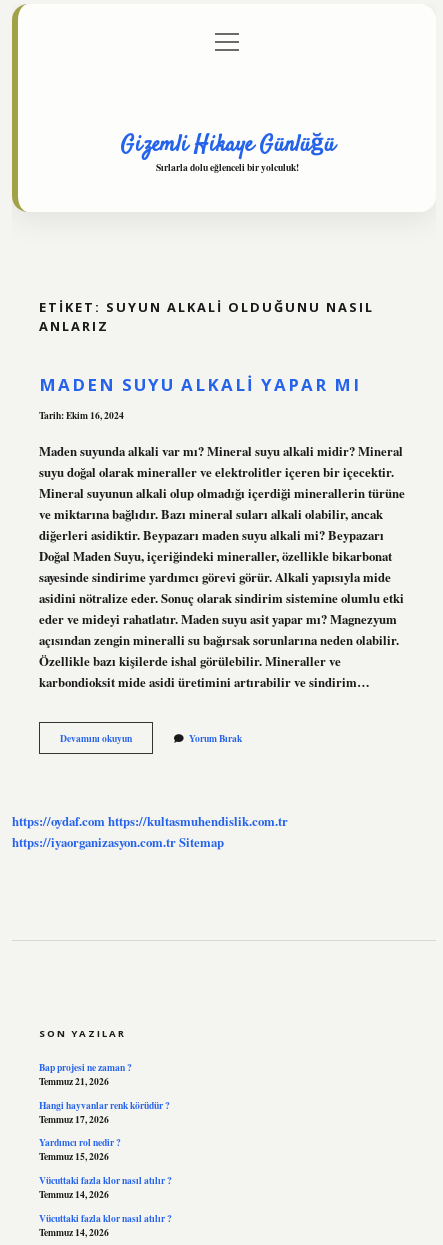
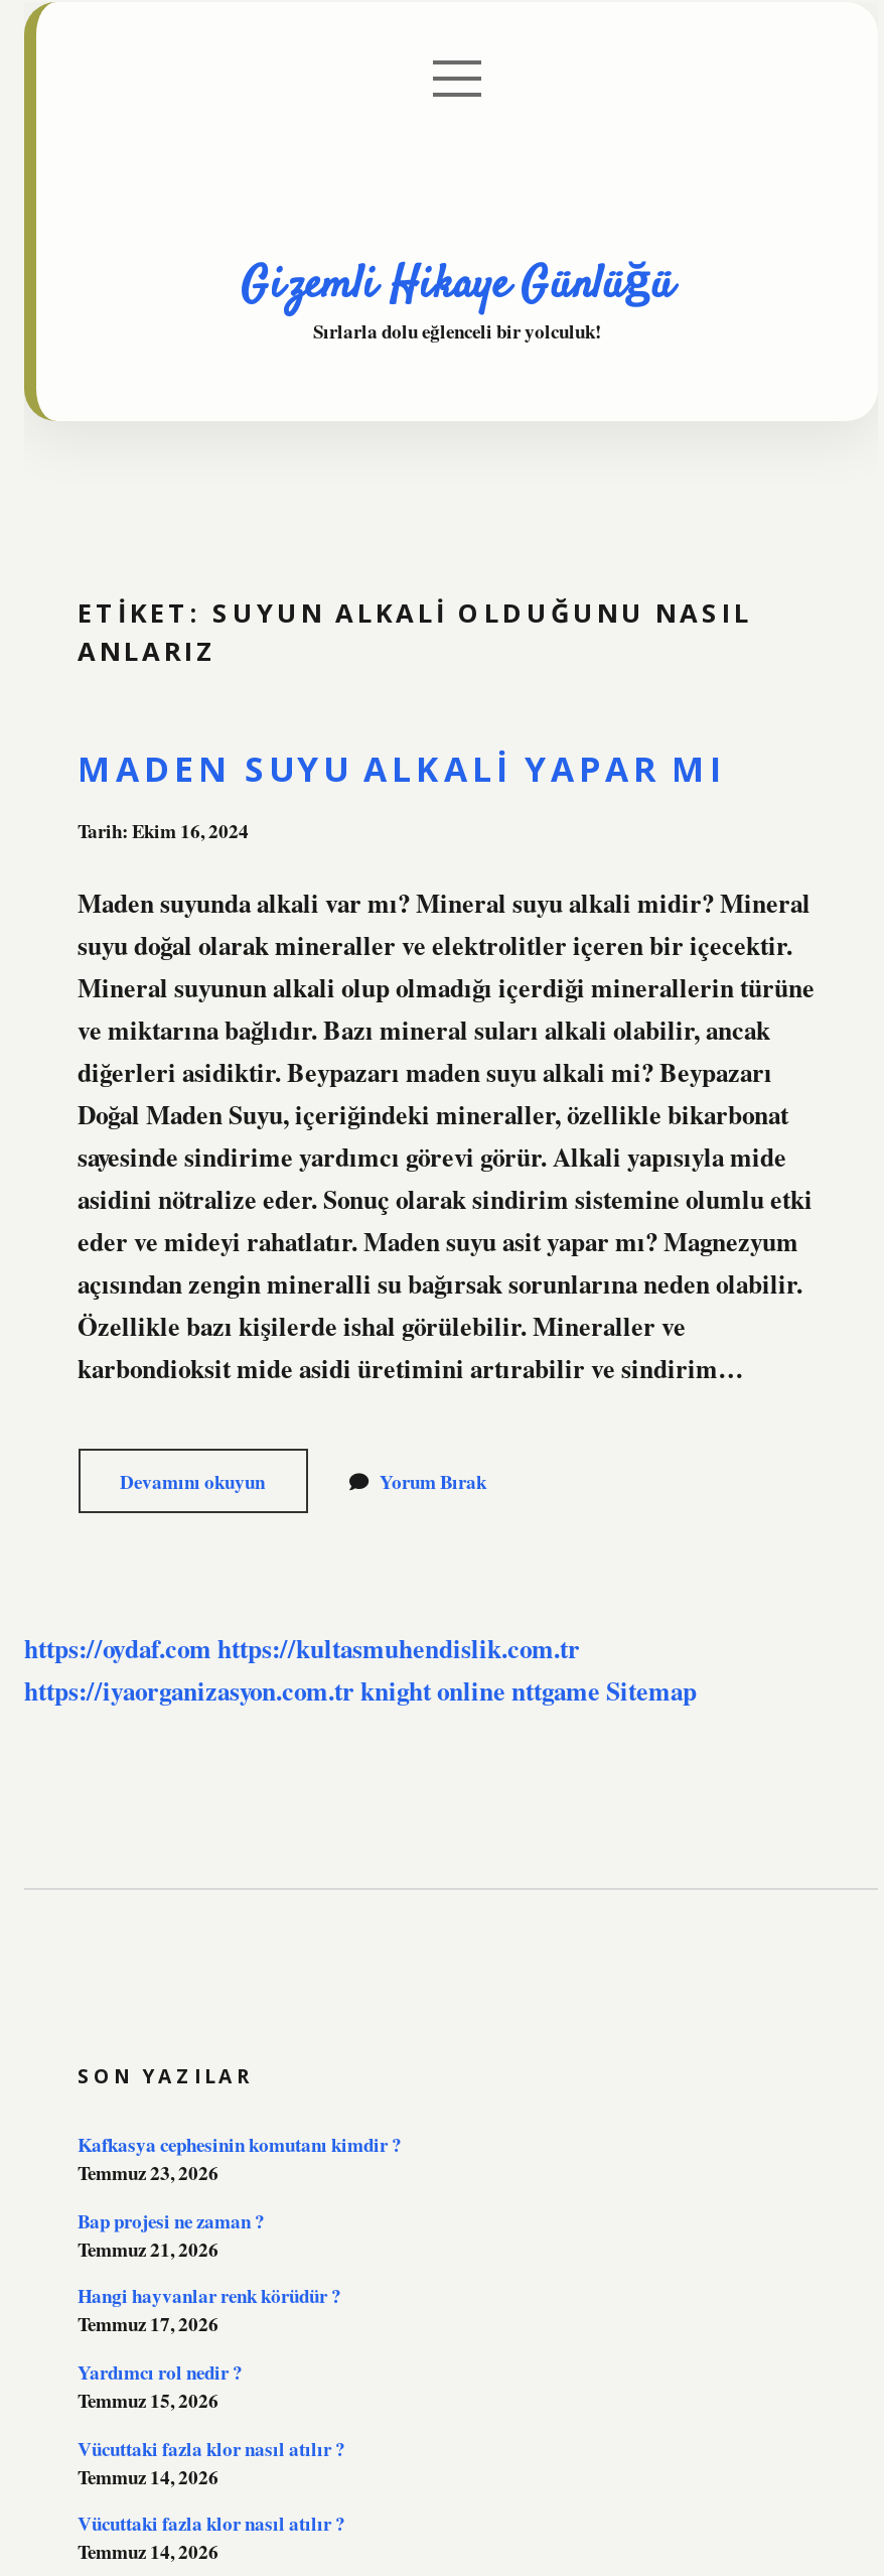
[12,833,224,851] https://iyaorganizasyon.com.tr Sitemap -> [24,1673,697,1709] https://iyaorganizasyon.com.tr knight online nttgame Sitemap
none -> [78,2130,402,2187] Kafkasya cephesinin komutanı kimdir ? | Temmuz 23, 2026

